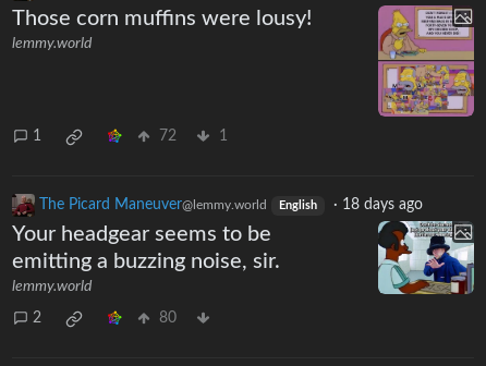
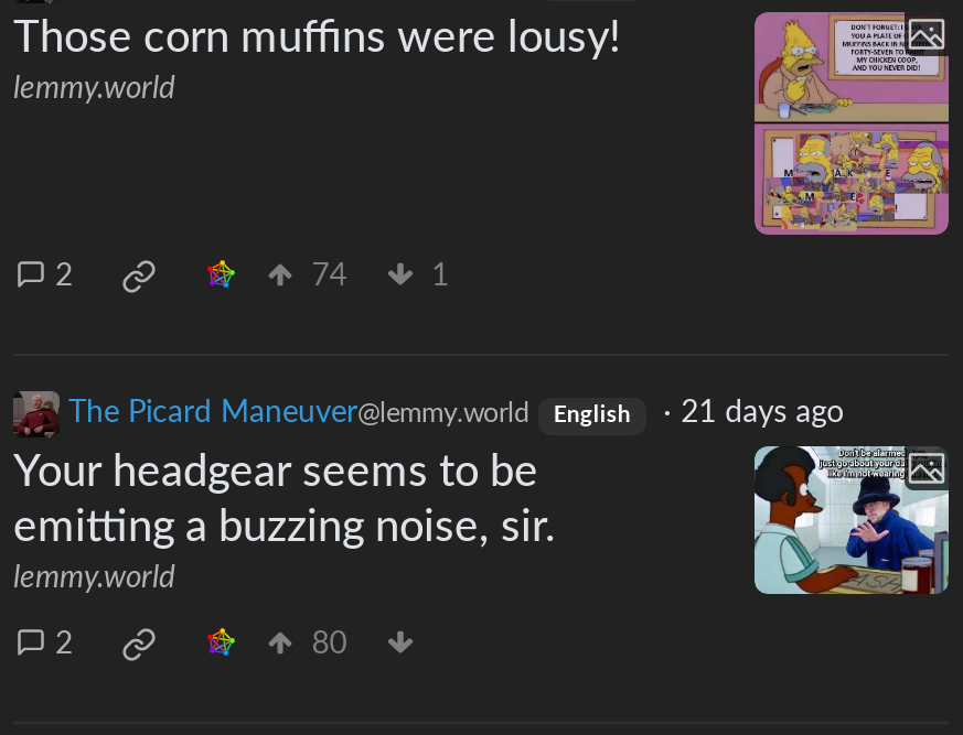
[33,129,41,144] 1 -> [55,261,73,292] 2
[159,129,177,144] 72 -> [312,261,347,292] 74
[39,197,422,212] The Picard Maneuver@lemmy.world English · 18 days ago -> [68,398,844,429] The Picard Maneuver@lemmy.world English · 21 days ago

